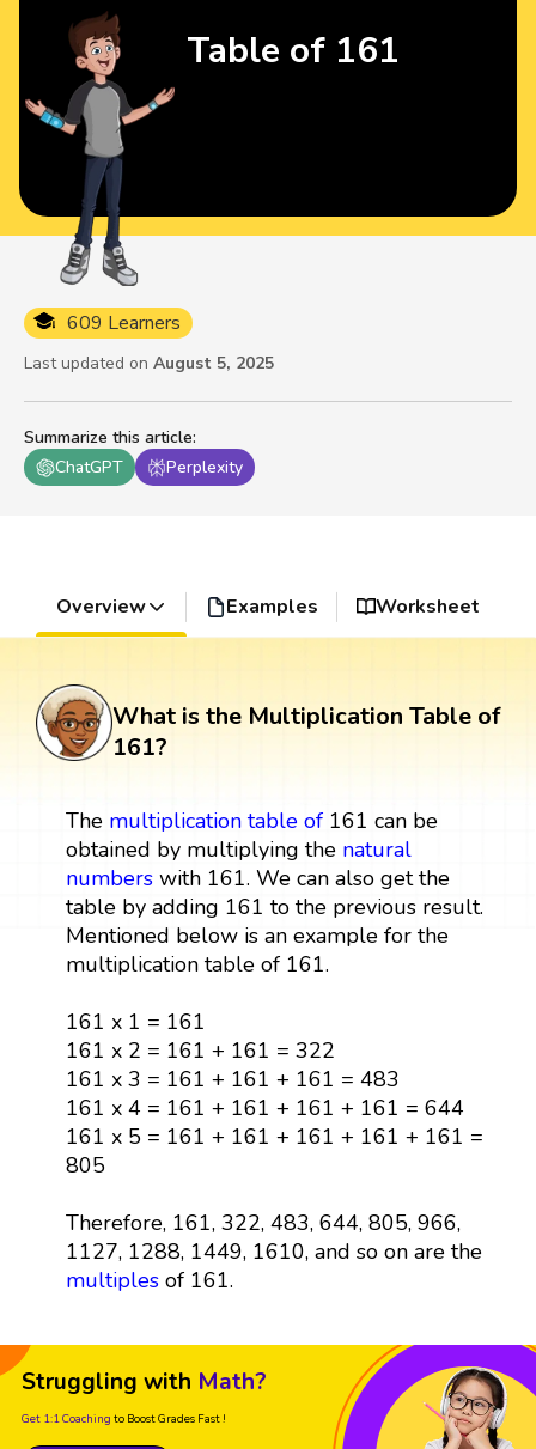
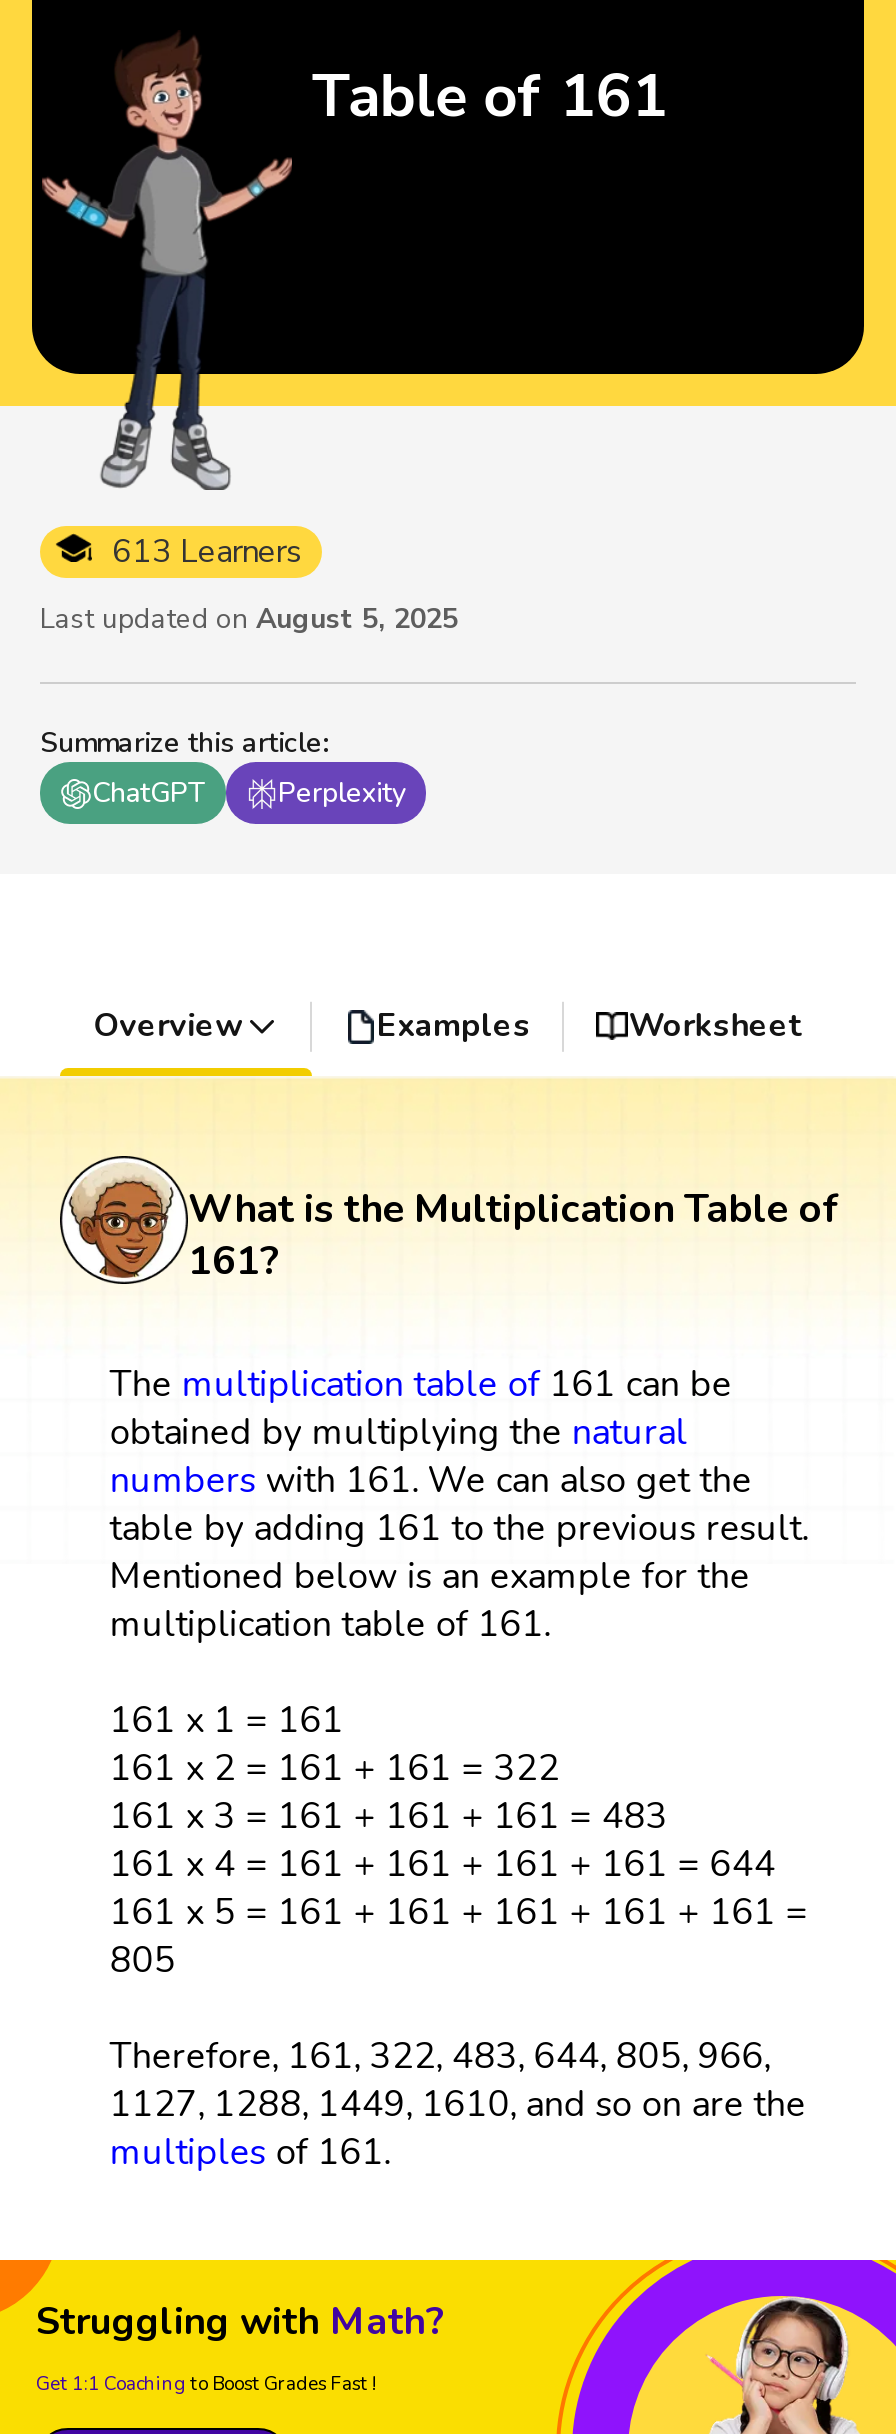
[67,310,181,337] 609 Learners -> [112,531,302,575] 613 Learners

